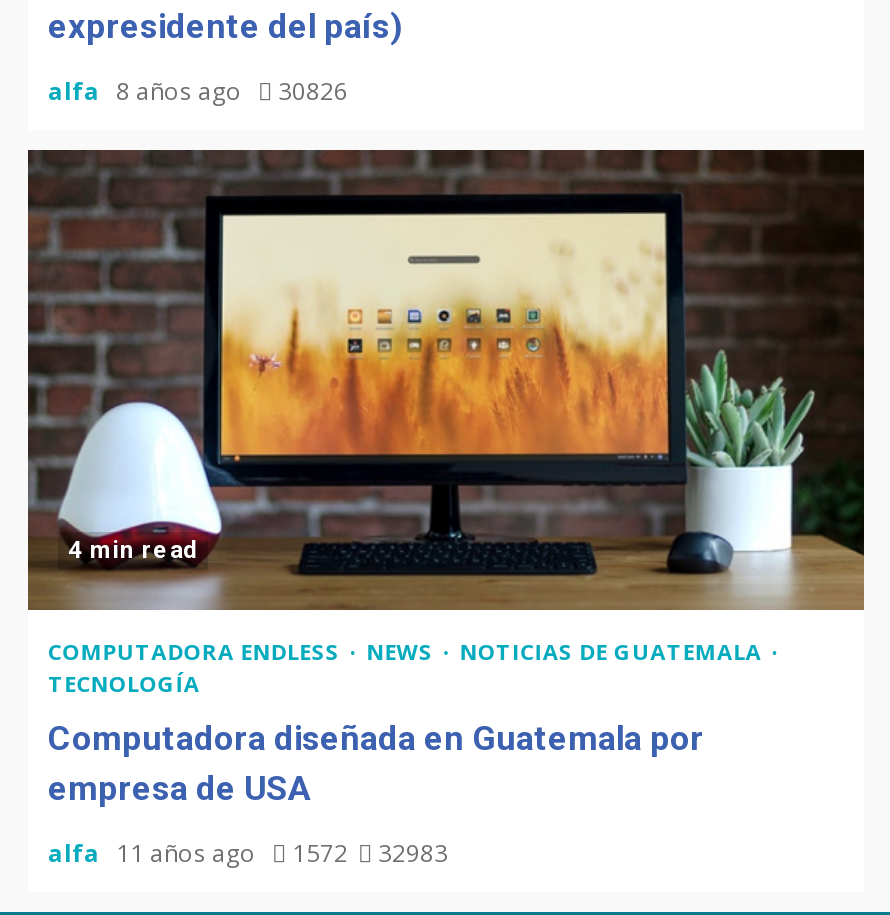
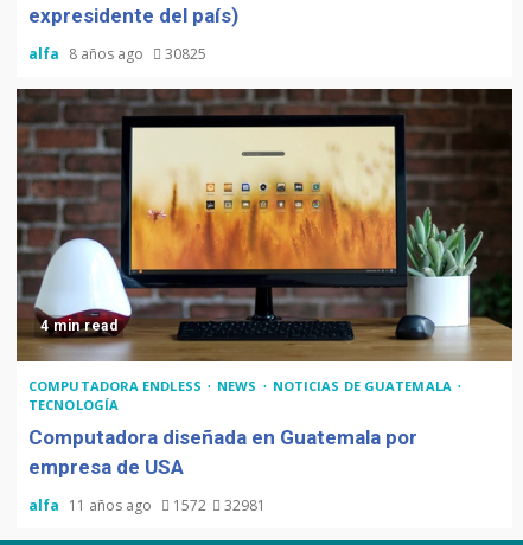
[48,74,348,108] alfa 8 años ago 30826 -> [28,44,206,64] alfa 8 años ago 30825
[48,836,448,870] alfa 11 años ago 1572 32983 -> [28,495,266,515] alfa 11 años ago 1572 32981

